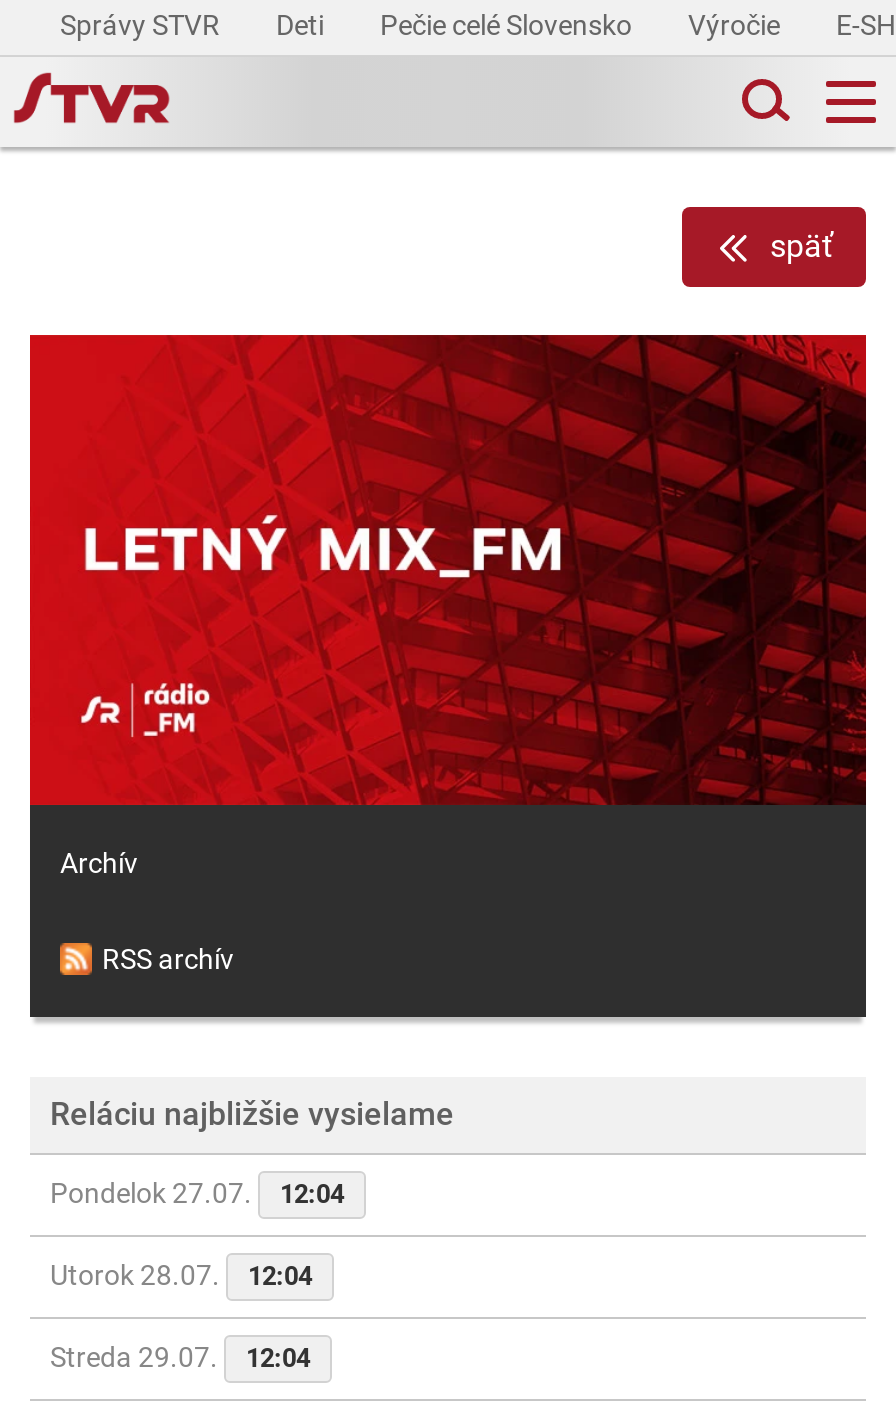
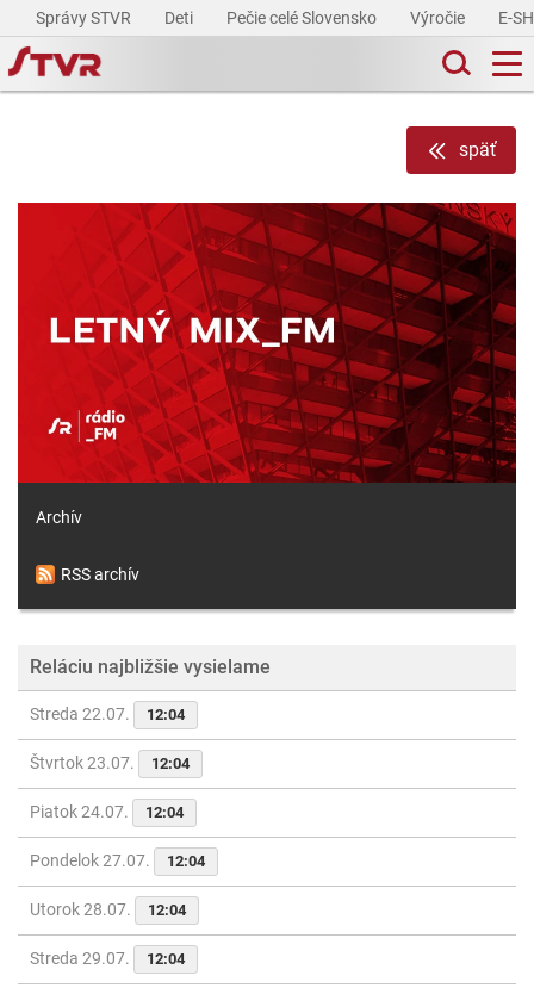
none -> [30,705,190,822] Streda 22.07. | 12:04 | Štvrtok 23.07. | 12:04 | Piatok 24.07. | 12:04

